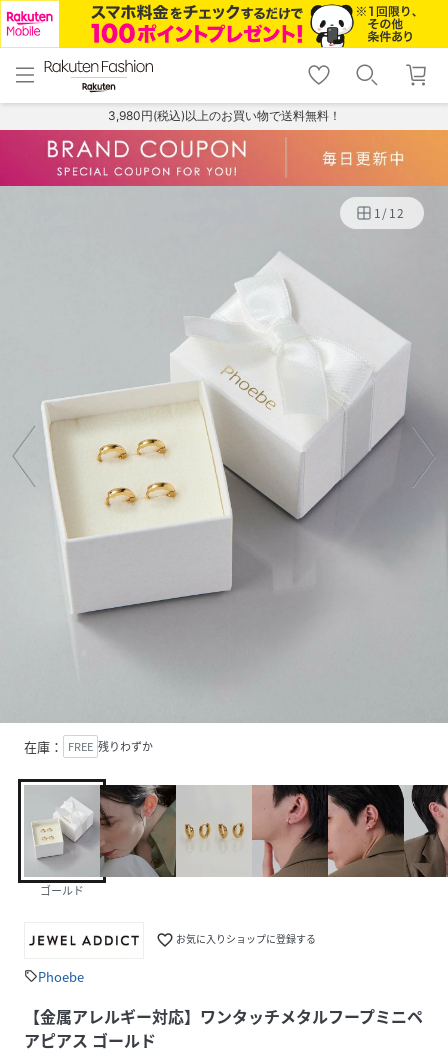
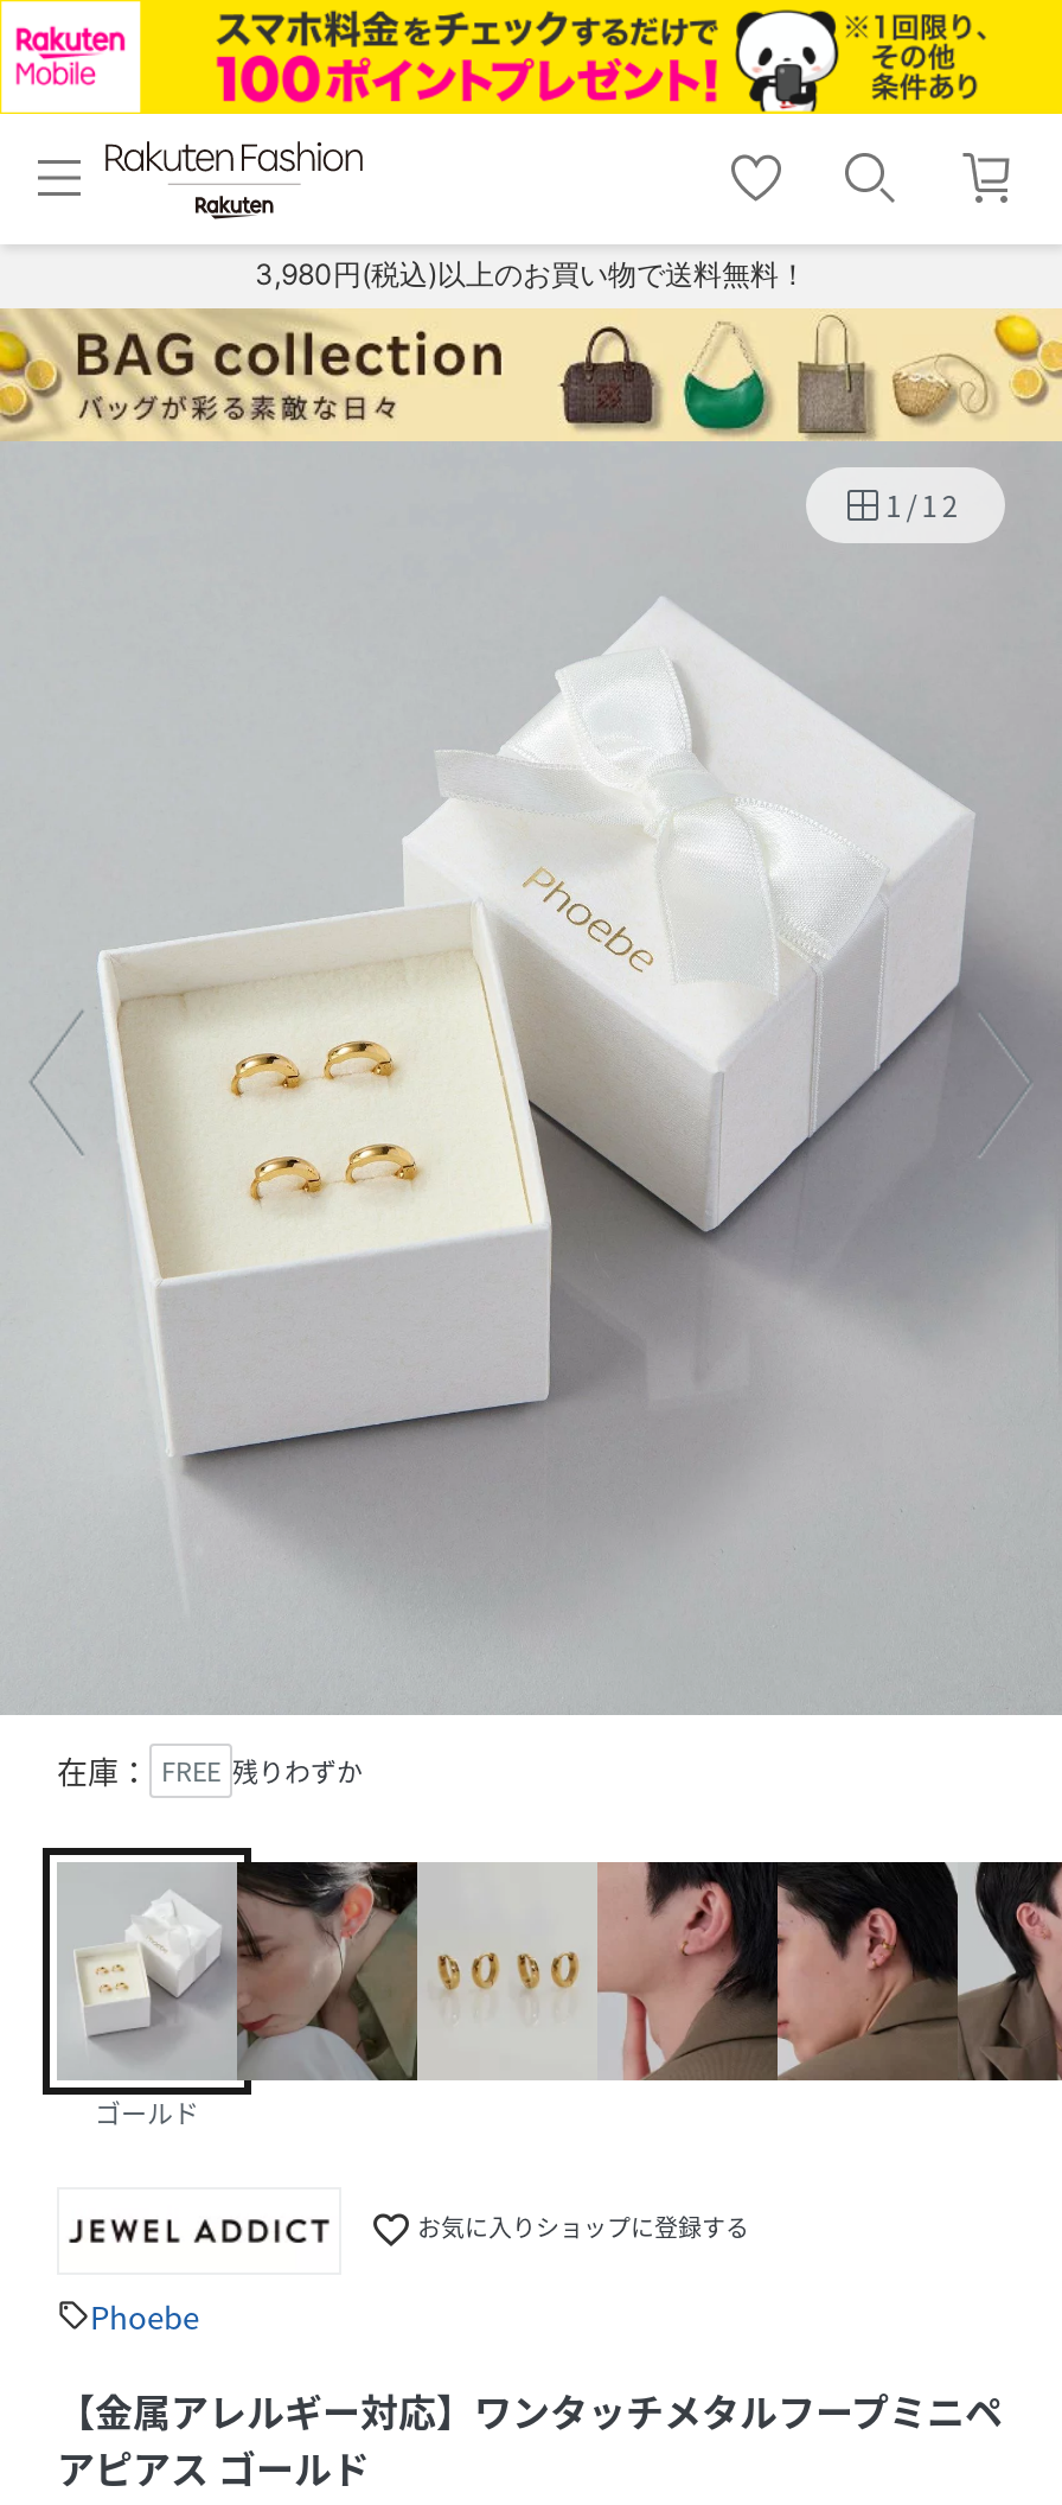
[3,129,445,187] [image] -> [7,308,1055,441] [image]

